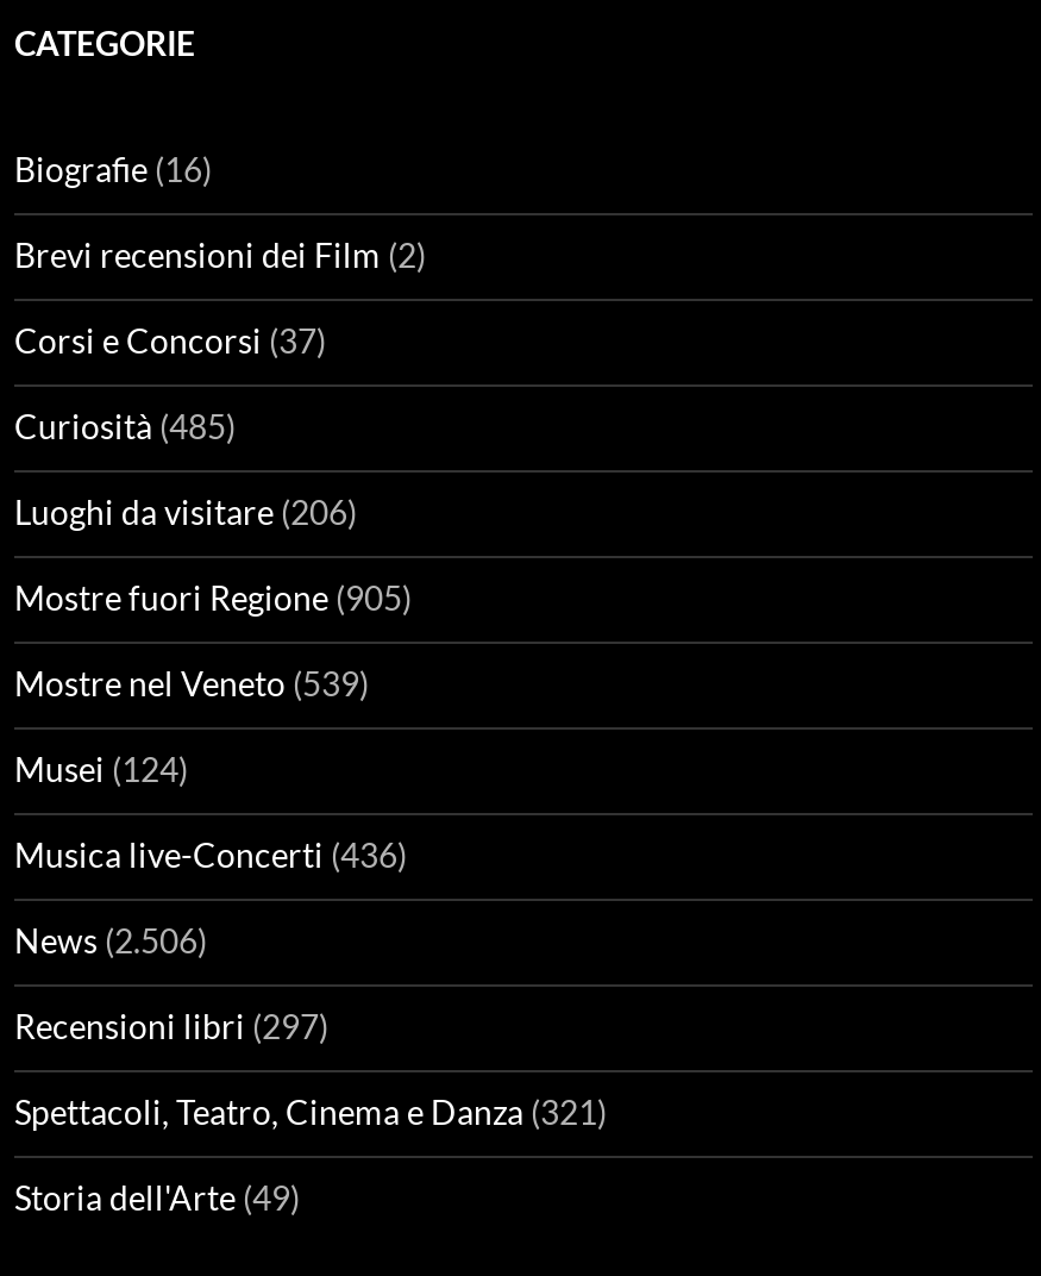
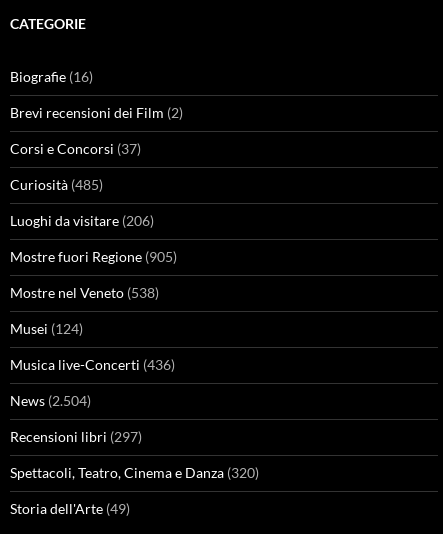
[14,663,369,703] Mostre nel Veneto (539) -> [10,284,159,301] Mostre nel Veneto (538)
[14,920,207,961] News (2.506) -> [10,392,91,409] News (2.504)
[14,1092,607,1132] Spettacoli, Teatro, Cinema e Danza (321) -> [10,464,259,481] Spettacoli, Teatro, Cinema e Danza (320)

